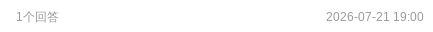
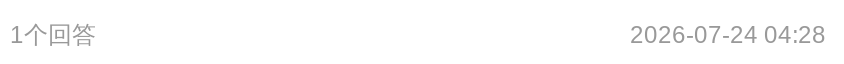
[326,10,424,24] 2026-07-21 19:00 -> [630,21,826,49] 2026-07-24 04:28

